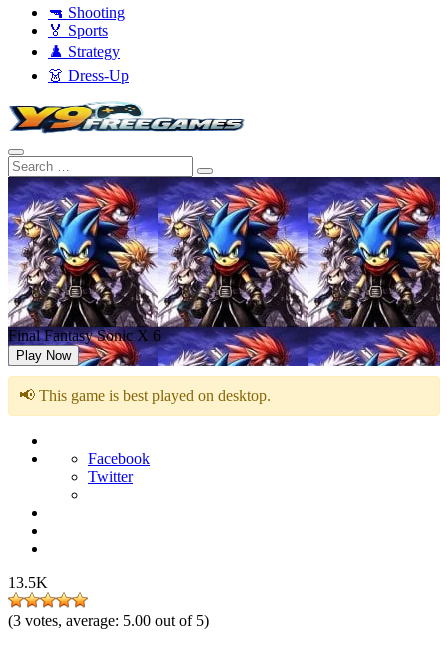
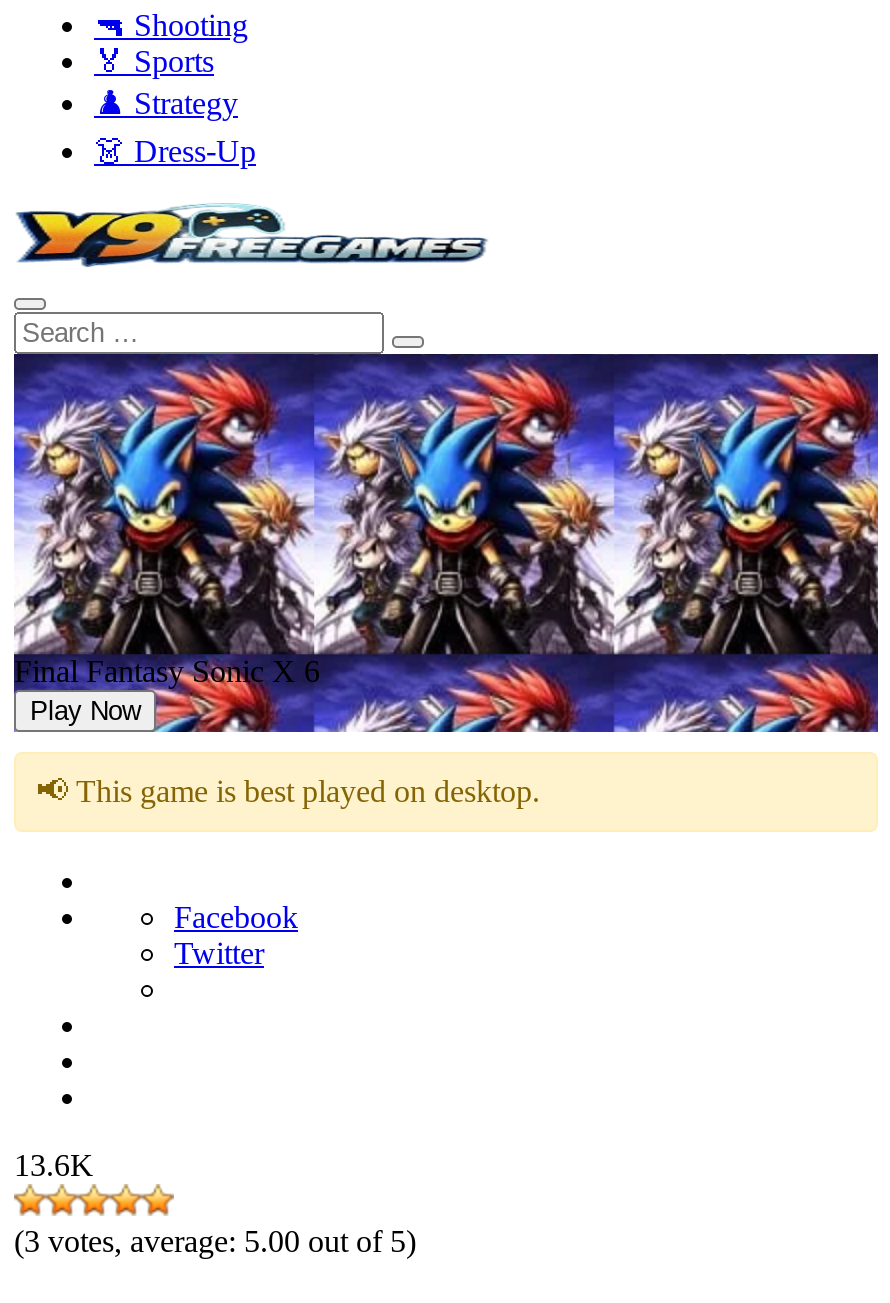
[8,574,48,591] 13.5K -> [14,1148,94,1182] 13.6K

